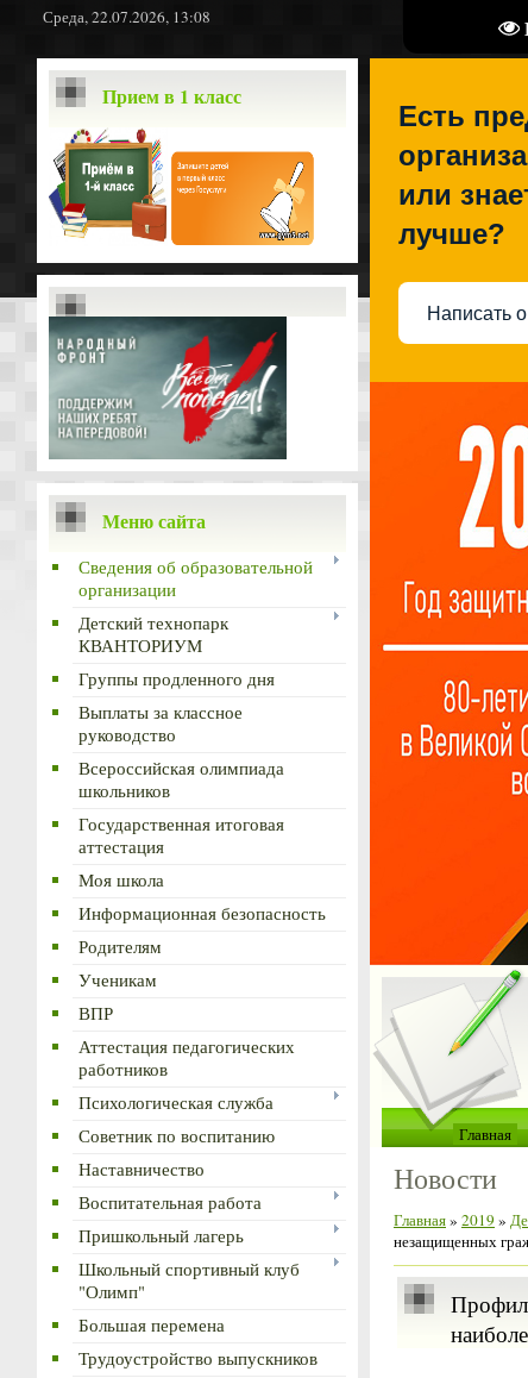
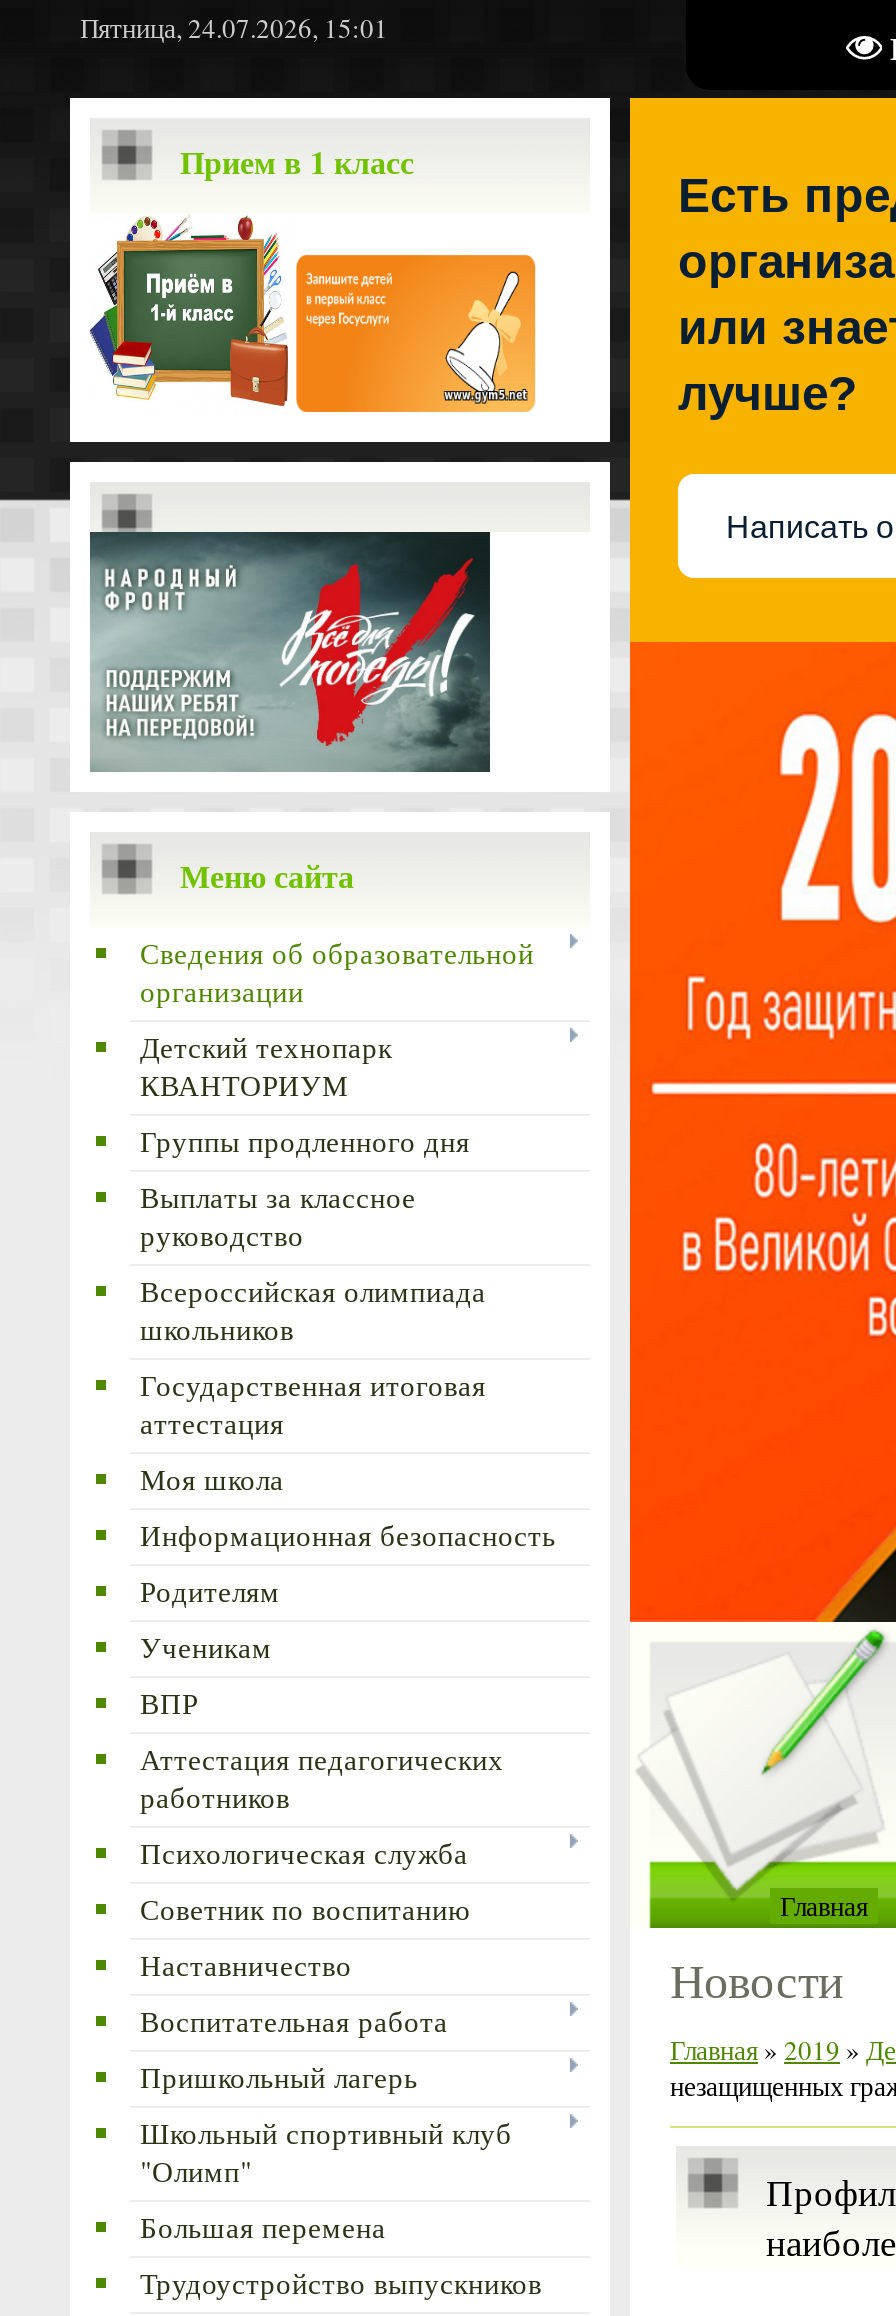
[43,6,210,27] Среда, 22.07.2026, 13:08 -> [80,10,388,46] Пятница, 24.07.2026, 15:01

